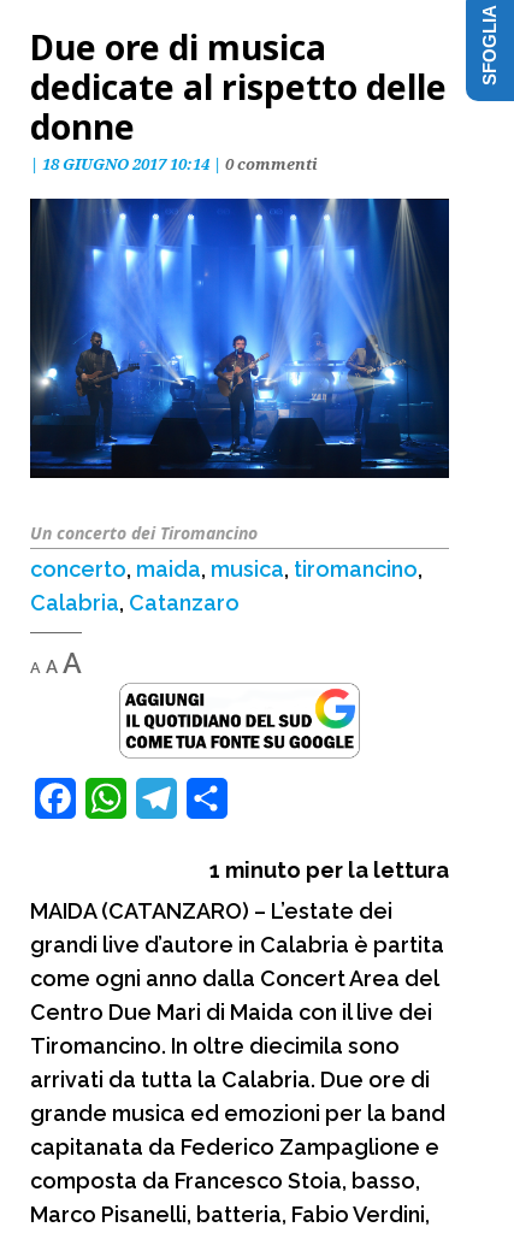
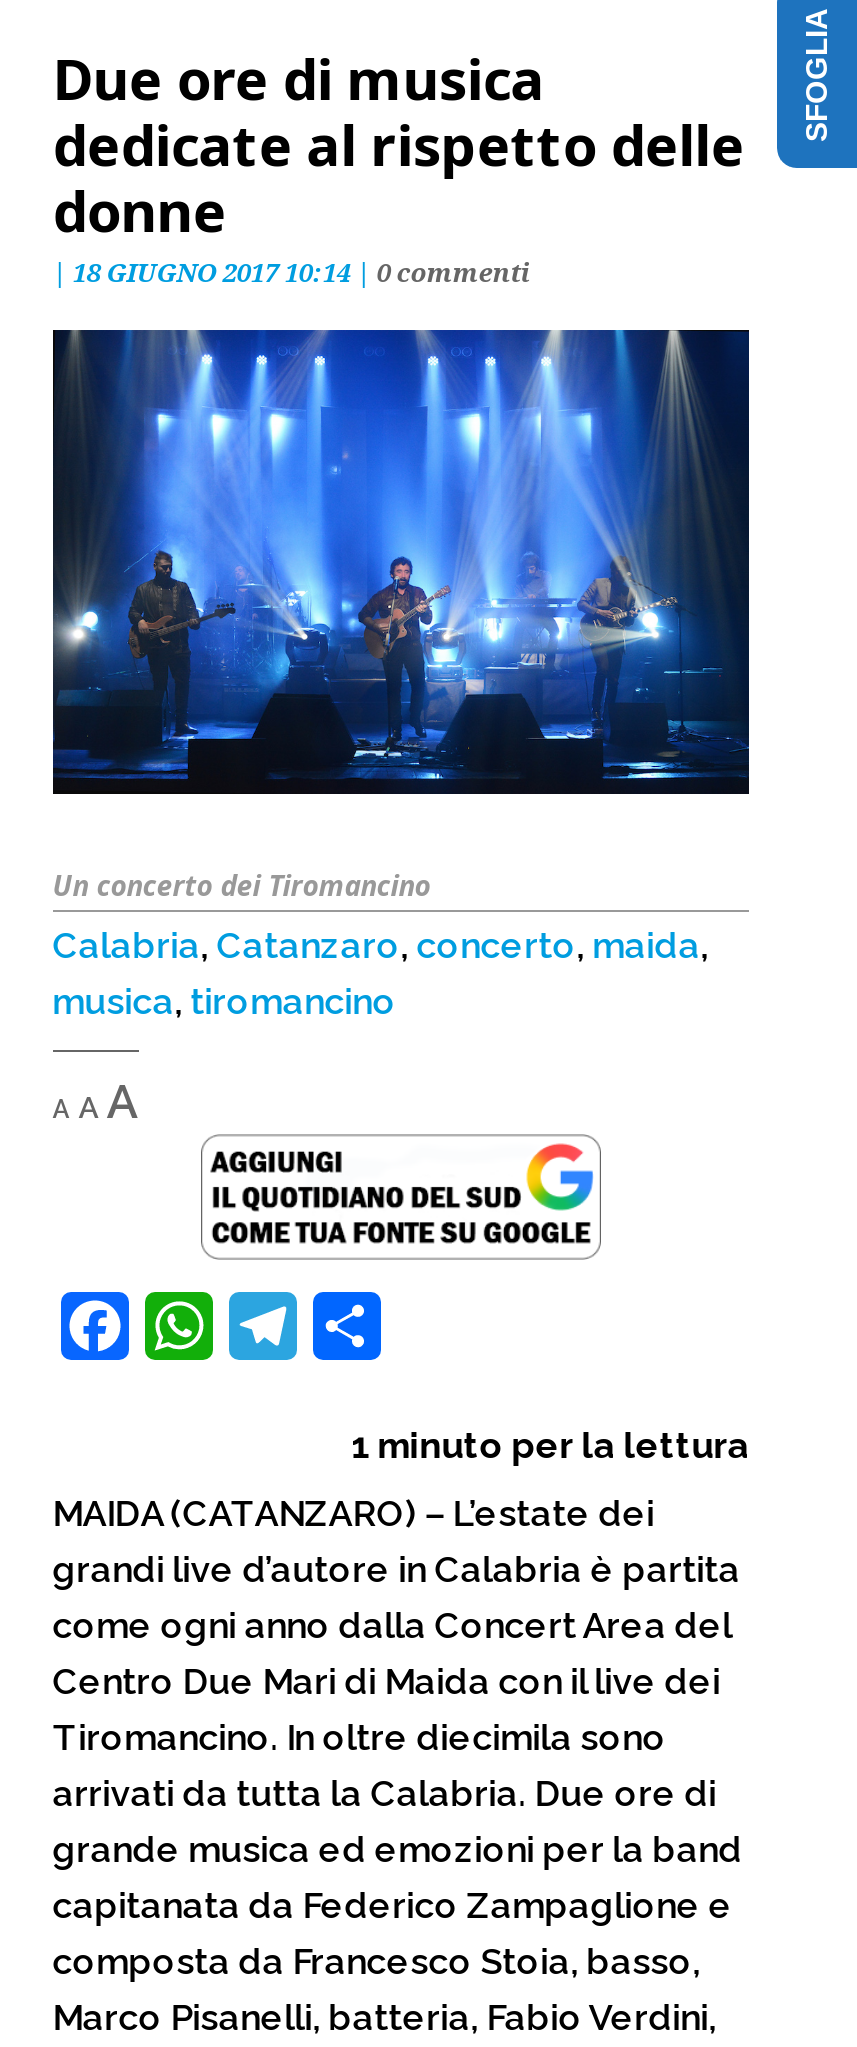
[30,556,422,615] concerto, maida, musica, tiromancino, | Calabria, Catanzaro -> [53,924,709,1022] Calabria, Catanzaro, concerto, maida, | musica, tiromancino

